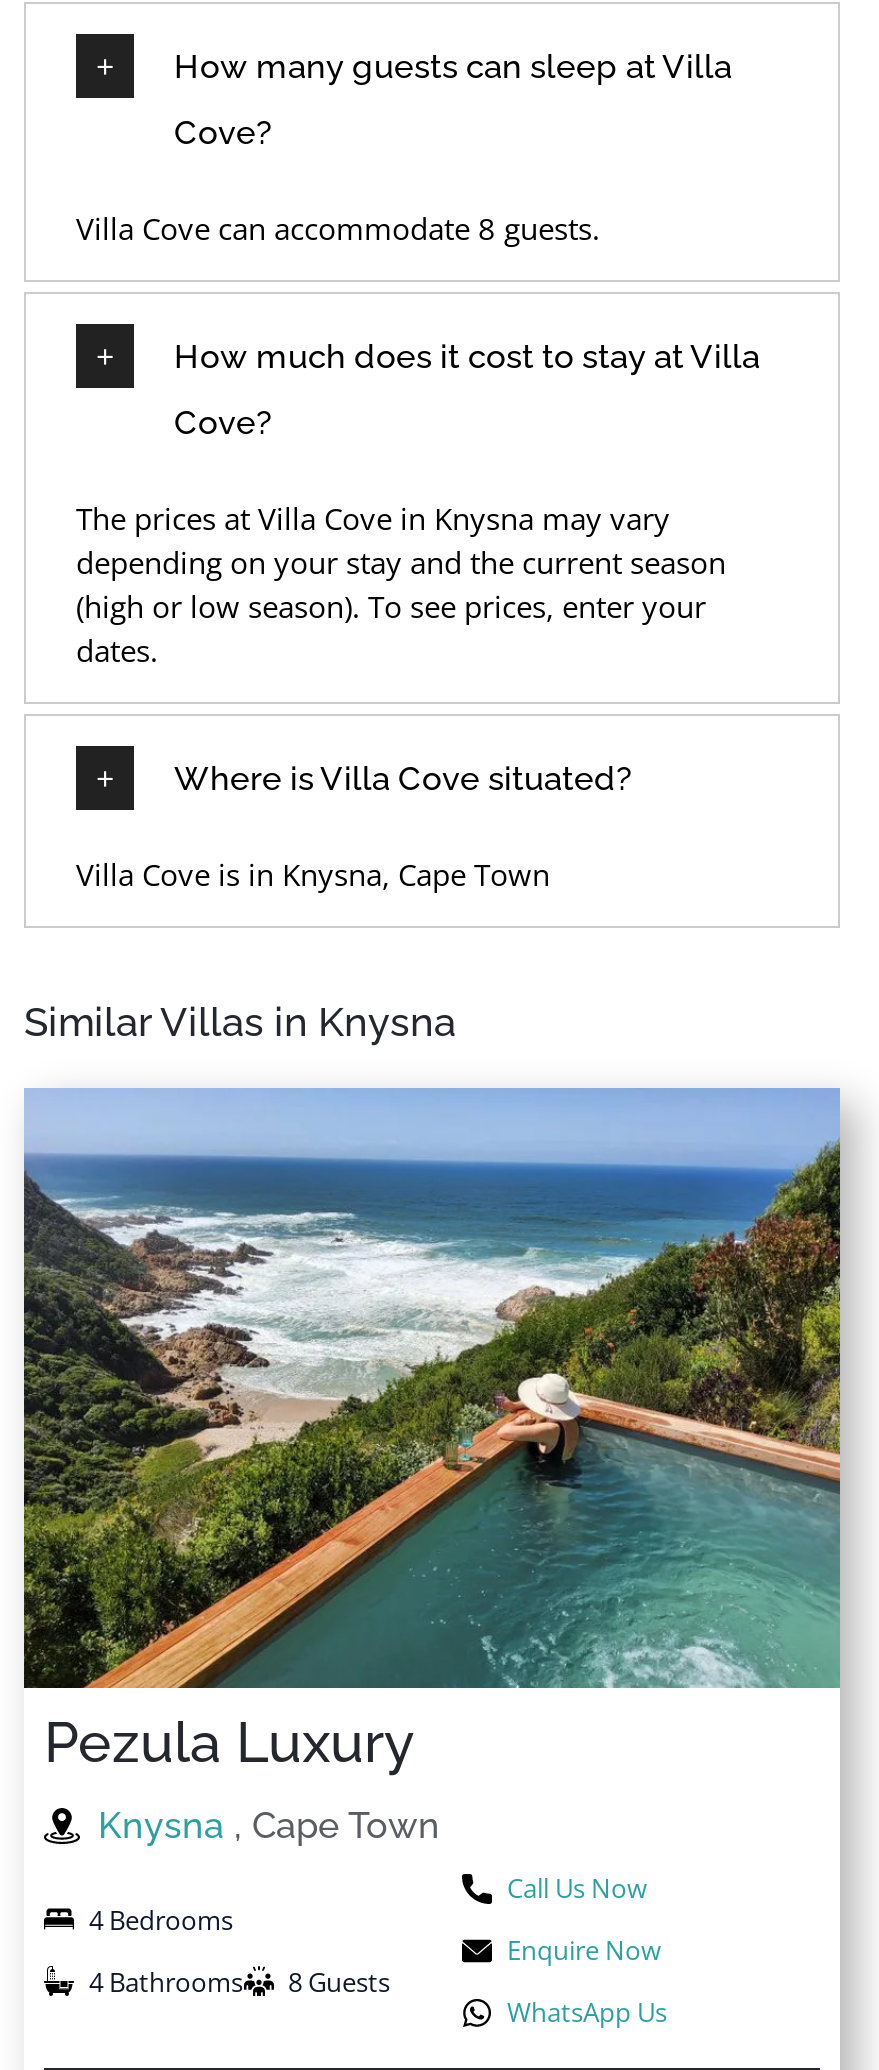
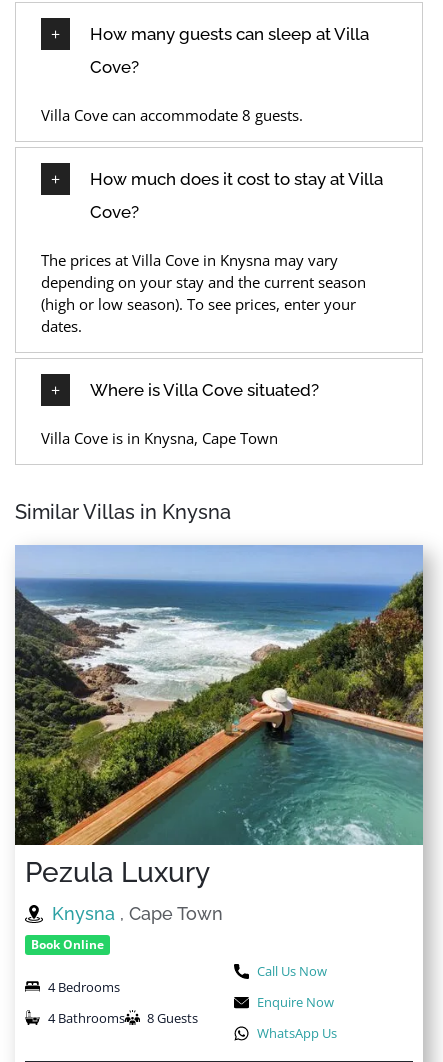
none -> [31,936,104,953] Book Online

